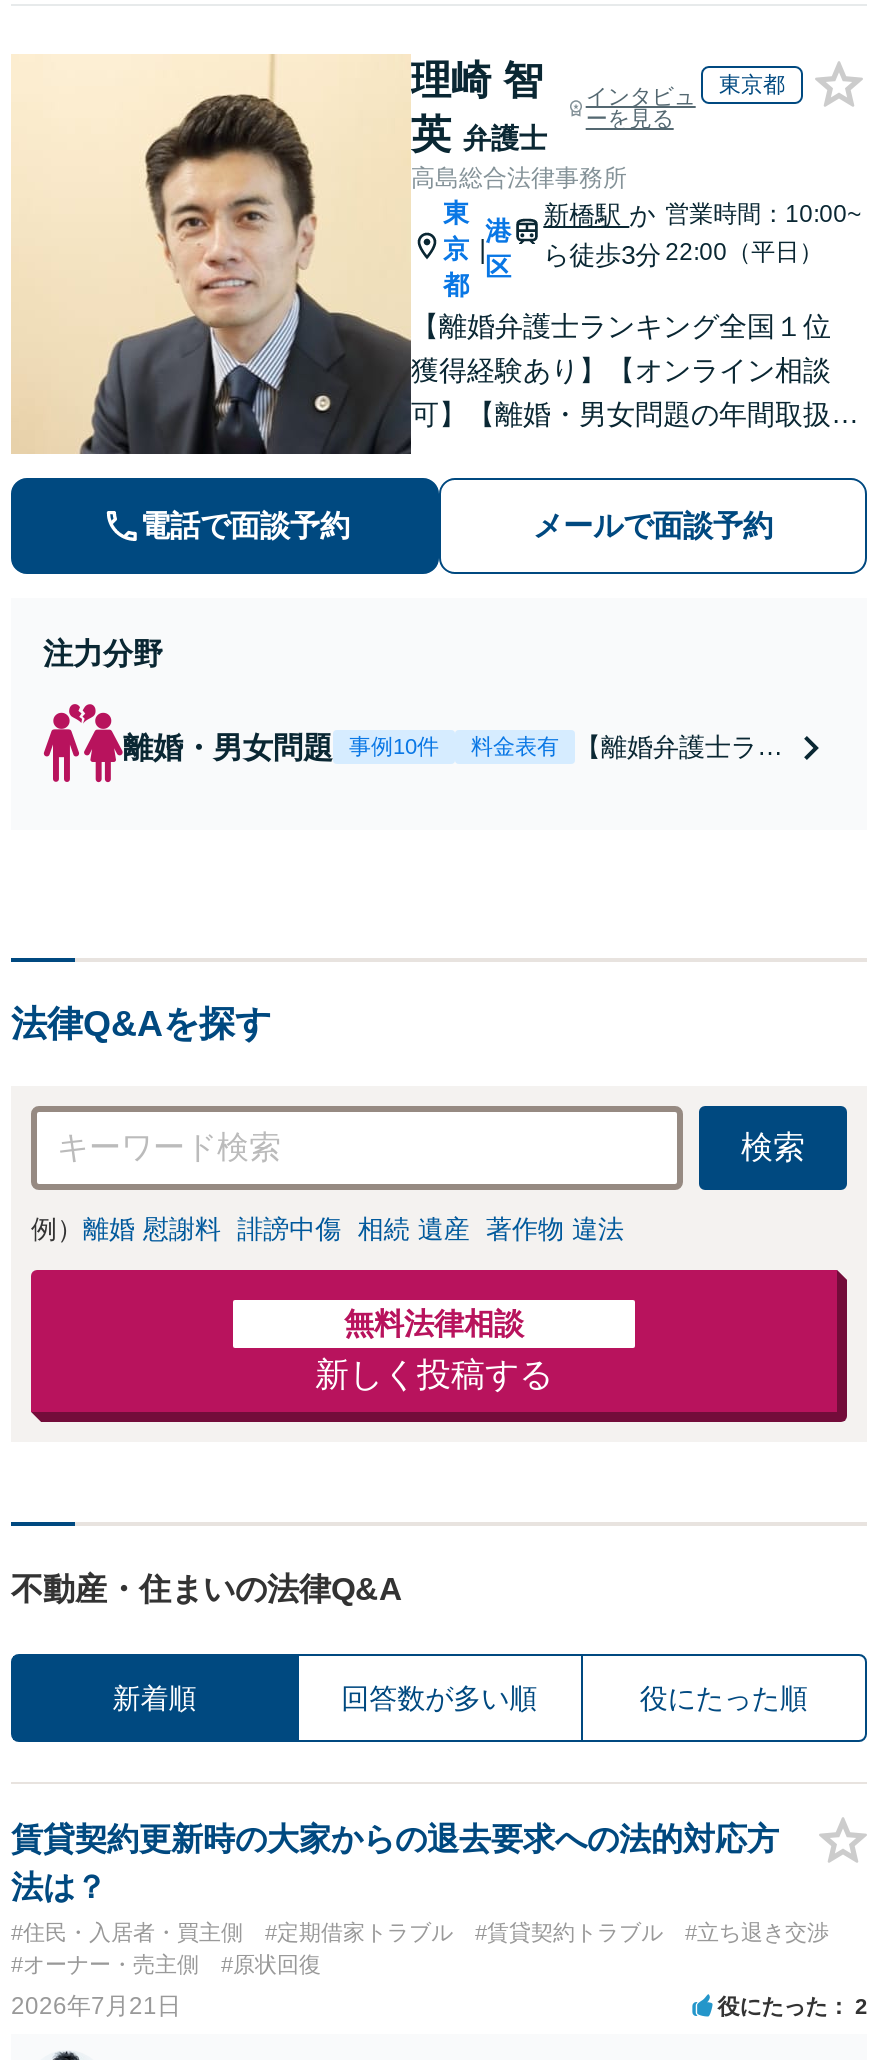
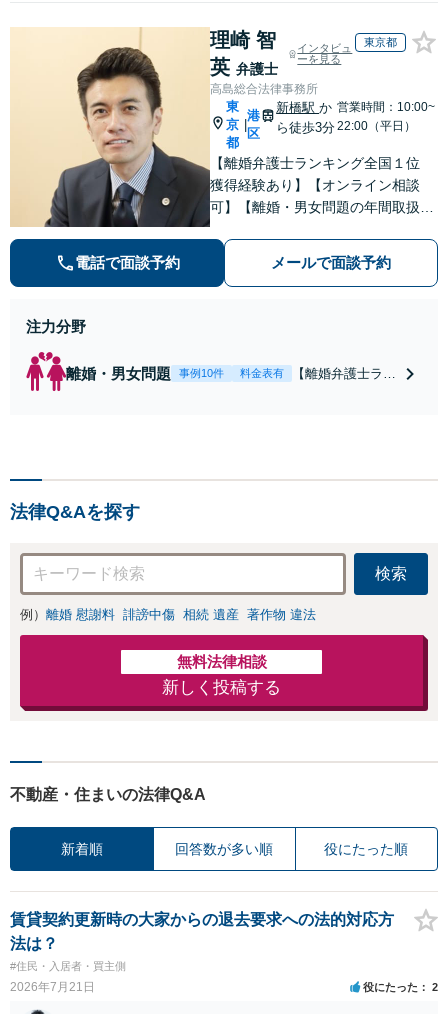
[11,1919,829,1975] #定期借家トラブル | #賃貸契約トラブル | #立ち退き交渉 | #オーナー・売主側 | #原状回復 -> none

